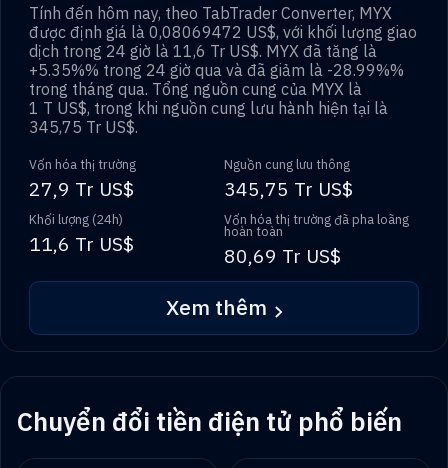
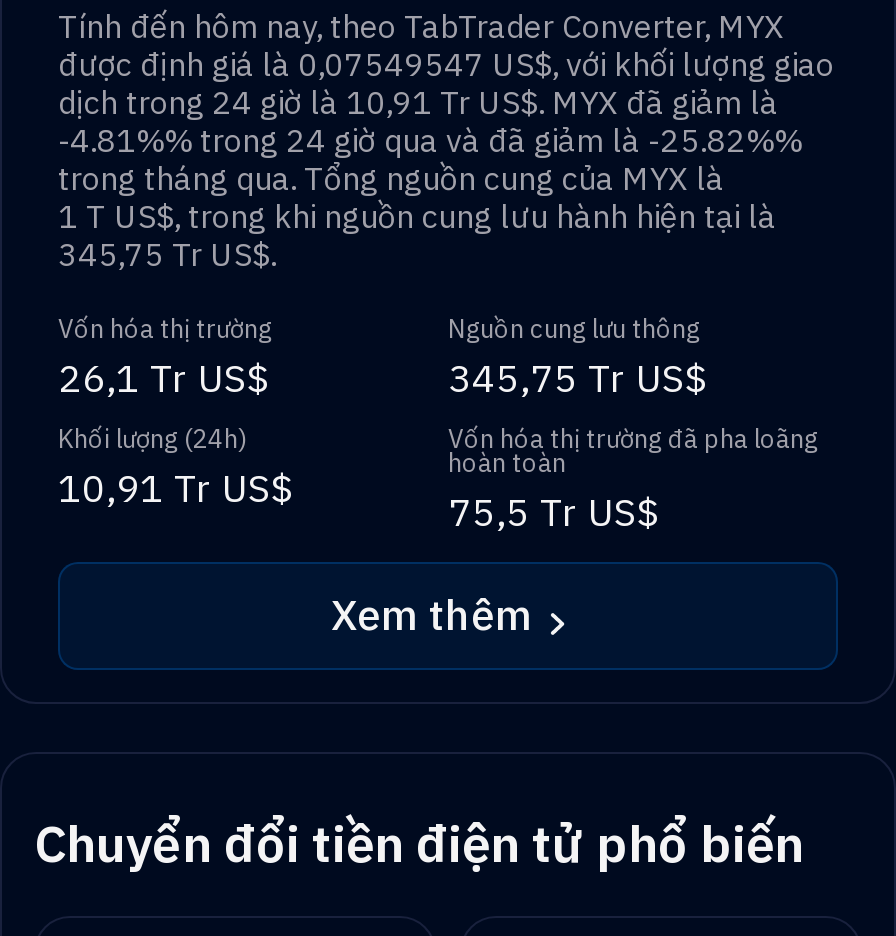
[29,22,417,42] được định giá là 0,08069472 US$, với khối lượng giao -> [58,44,834,84] được định giá là 0,07549547 US$, với khối lượng giao
[29,41,377,61] dịch trong 24 giờ là 11,6 Tr US$. MYX đã tăng là -> [58,82,778,122] dịch trong 24 giờ là 10,91 Tr US$. MYX đã giảm là
[29,60,404,80] +5.35%% trong 24 giờ qua và đã giảm là -28.99%% -> [58,120,802,160] -4.81%% trong 24 giờ qua và đã giảm là -25.82%%
[29,176,134,201] 27,9 Tr US$ -> [58,353,268,403] 26,1 Tr US$
[29,231,134,256] 11,6 Tr US$ -> [58,463,292,513] 10,91 Tr US$
[224,243,341,268] 80,69 Tr US$ -> [448,487,658,537] 75,5 Tr US$

